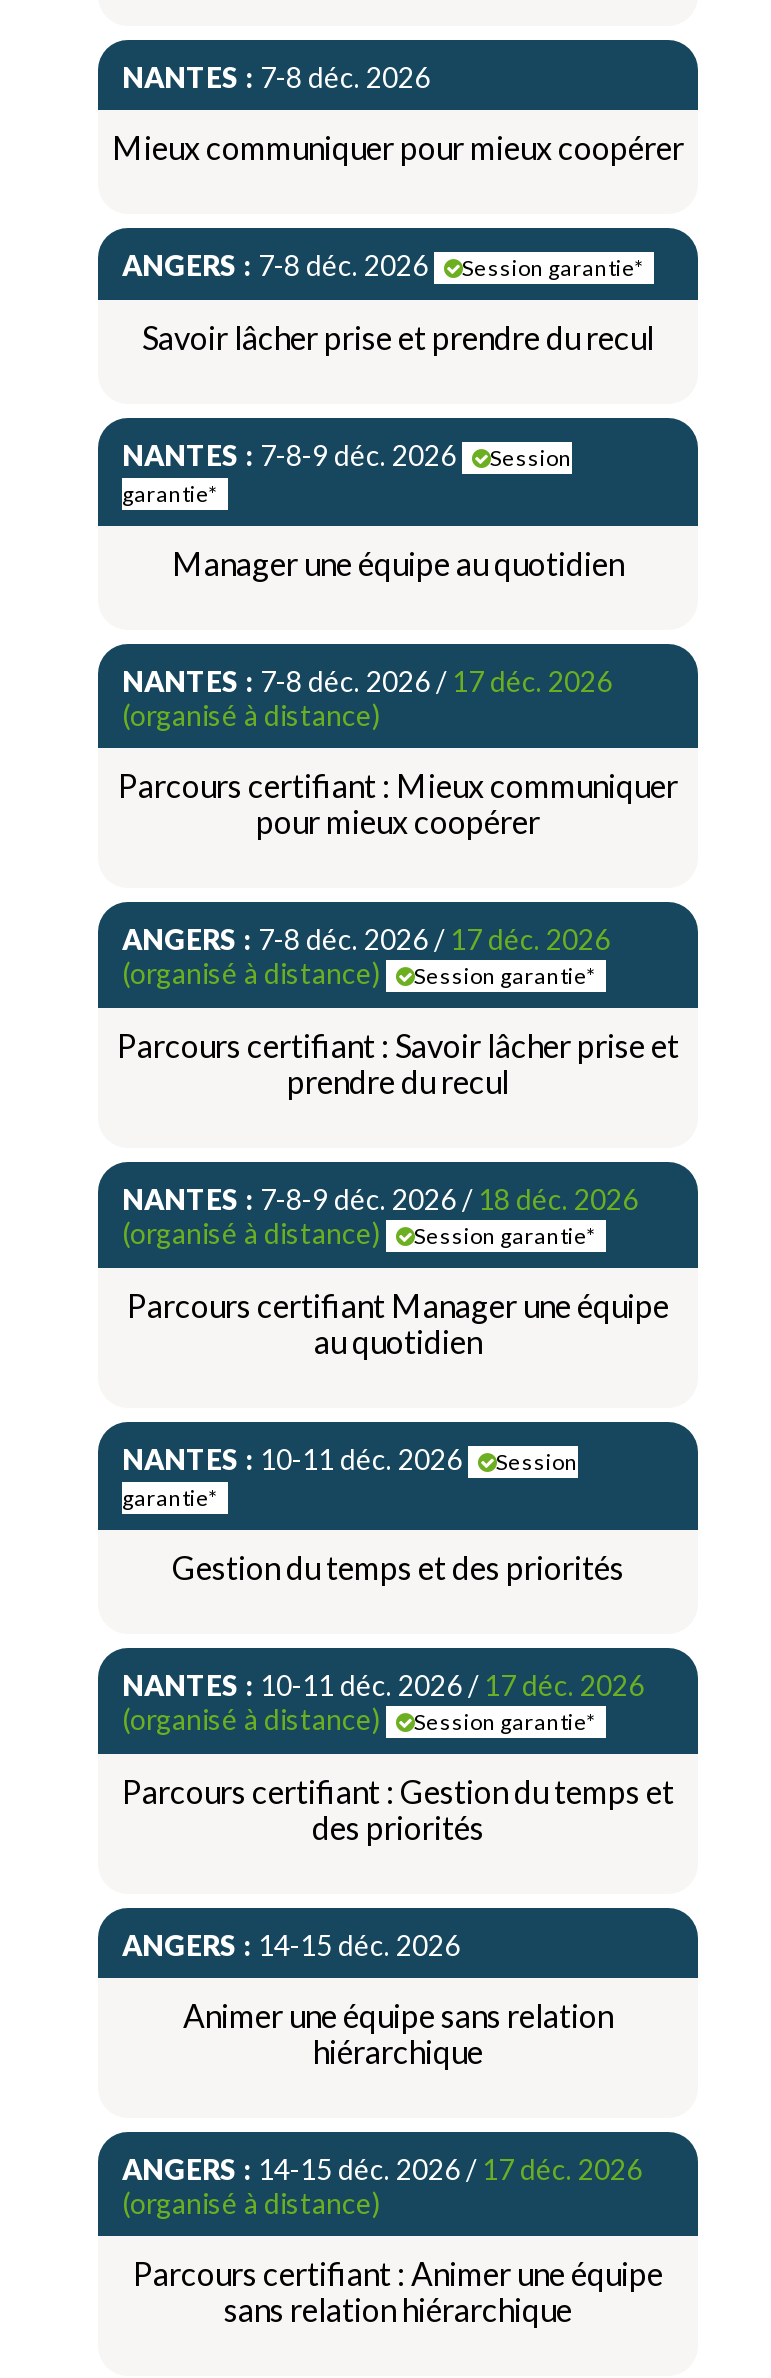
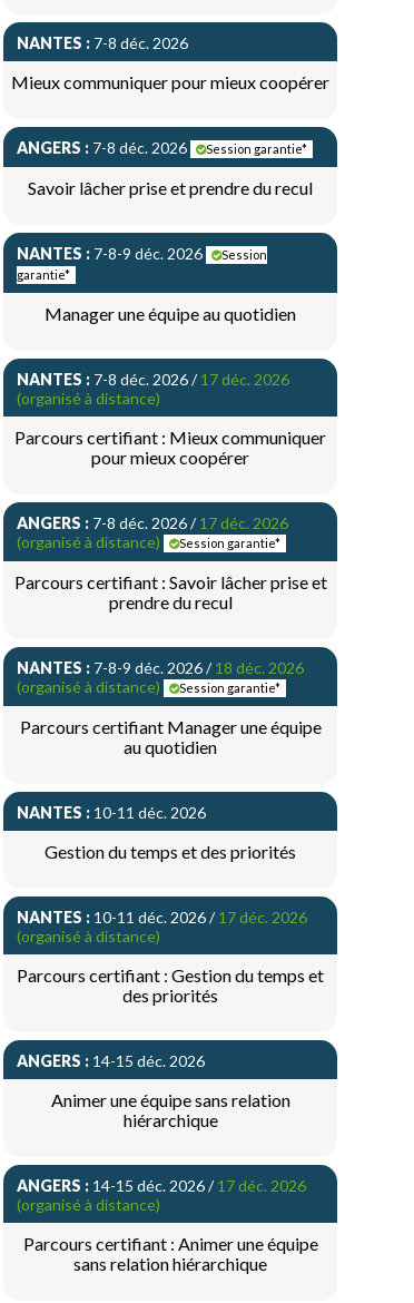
[122,1448,578,1510] Session | garantie* -> none
[414,1708,596,1734] Session garantie* -> none

